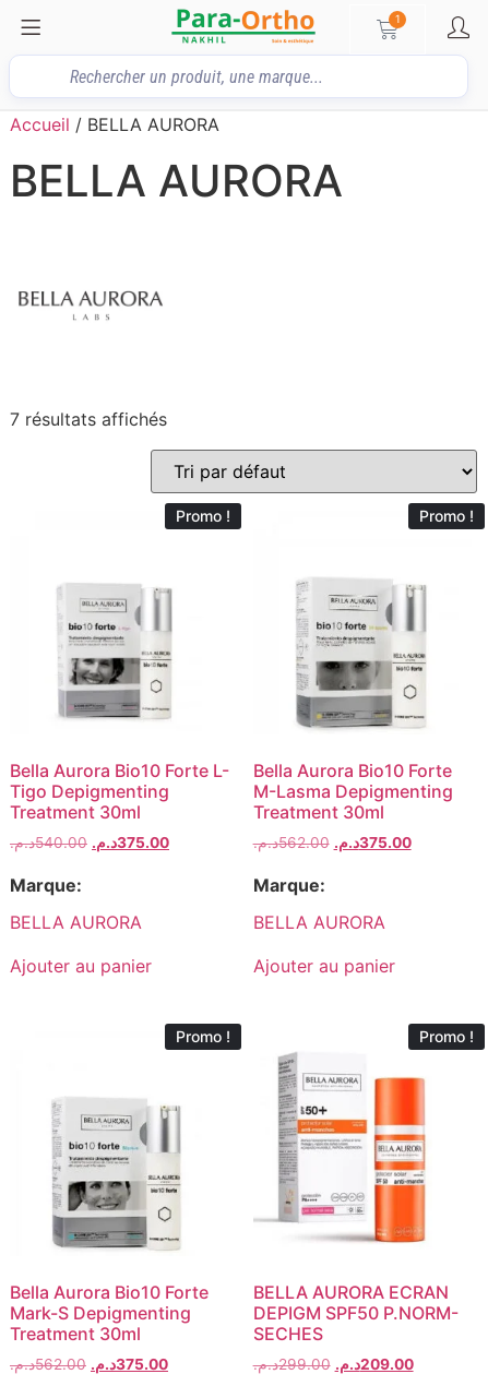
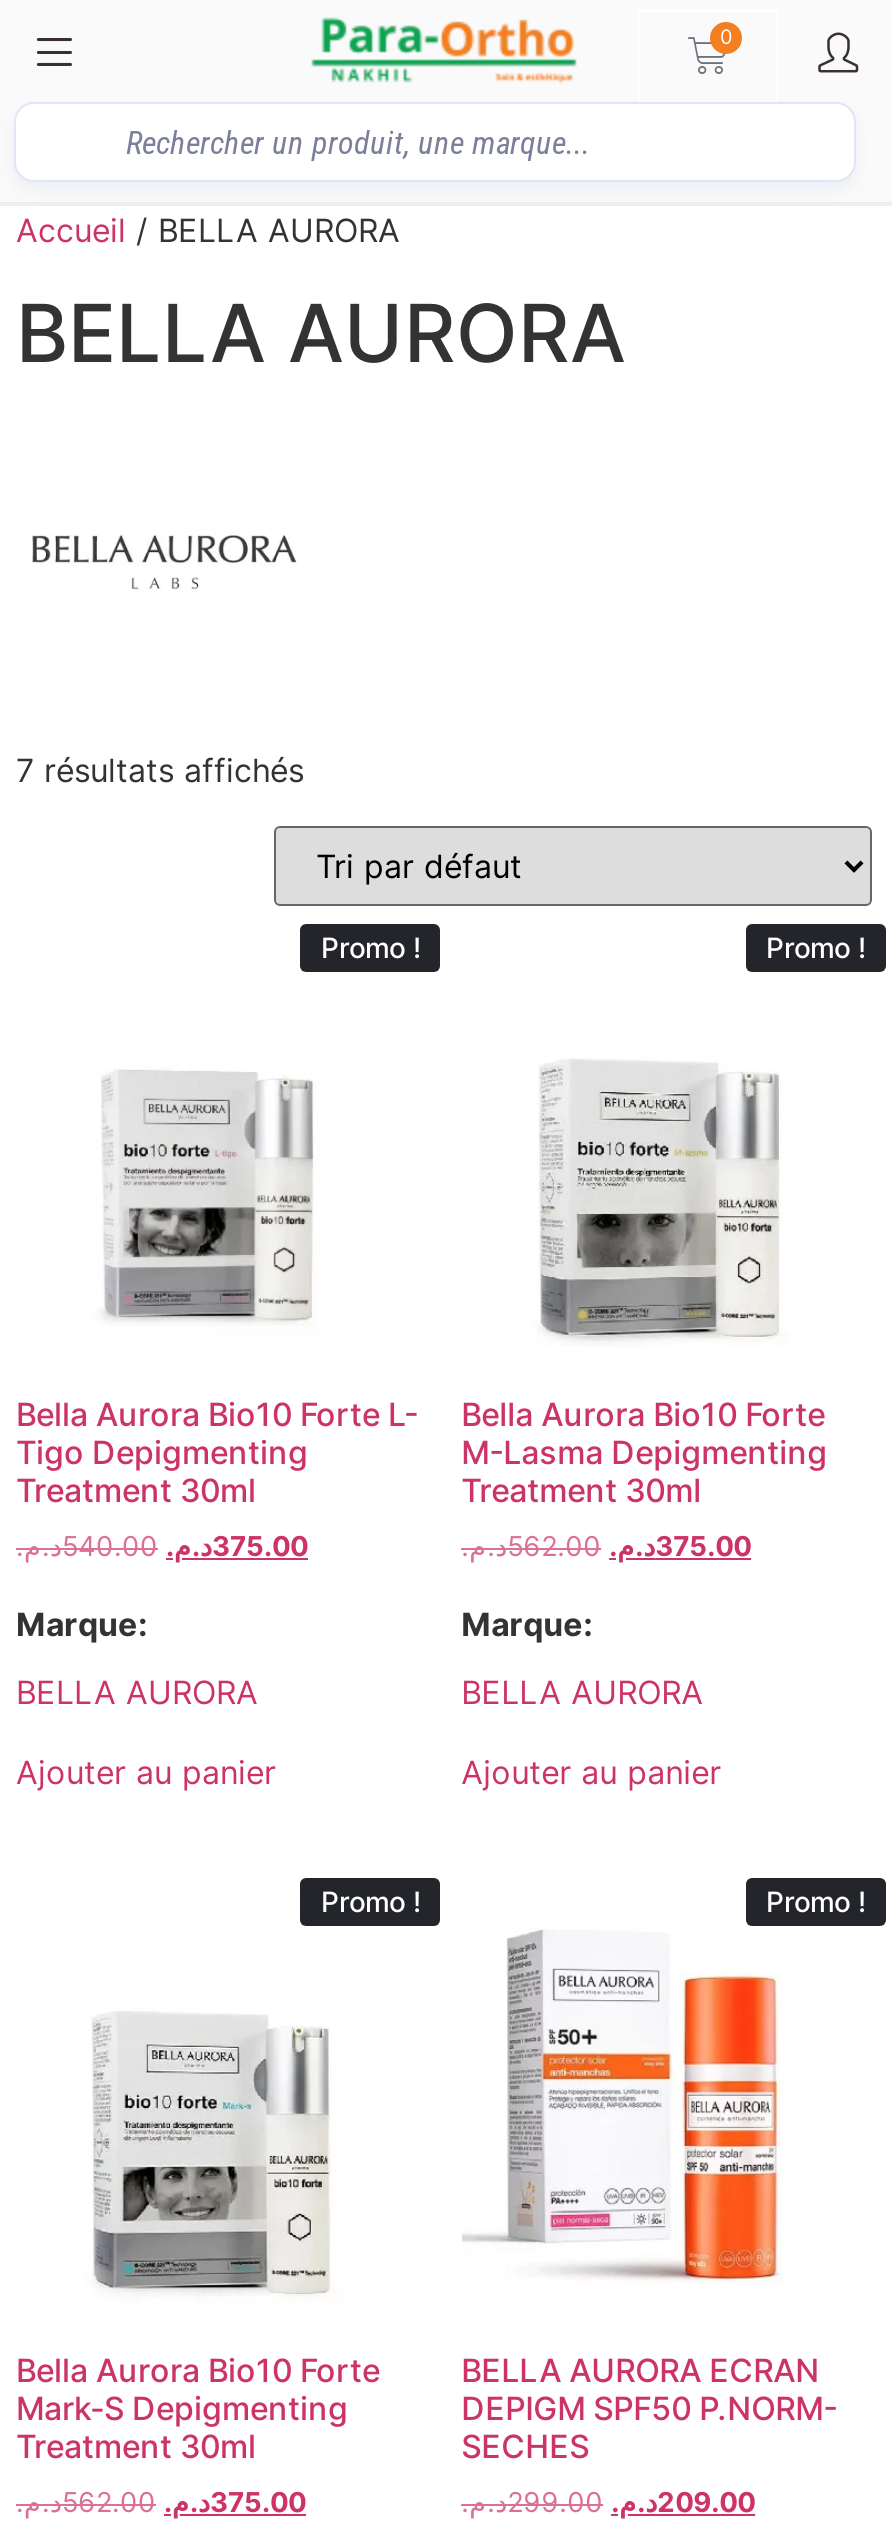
[395,12,400,25] 1 -> [720,24,732,48] 0

